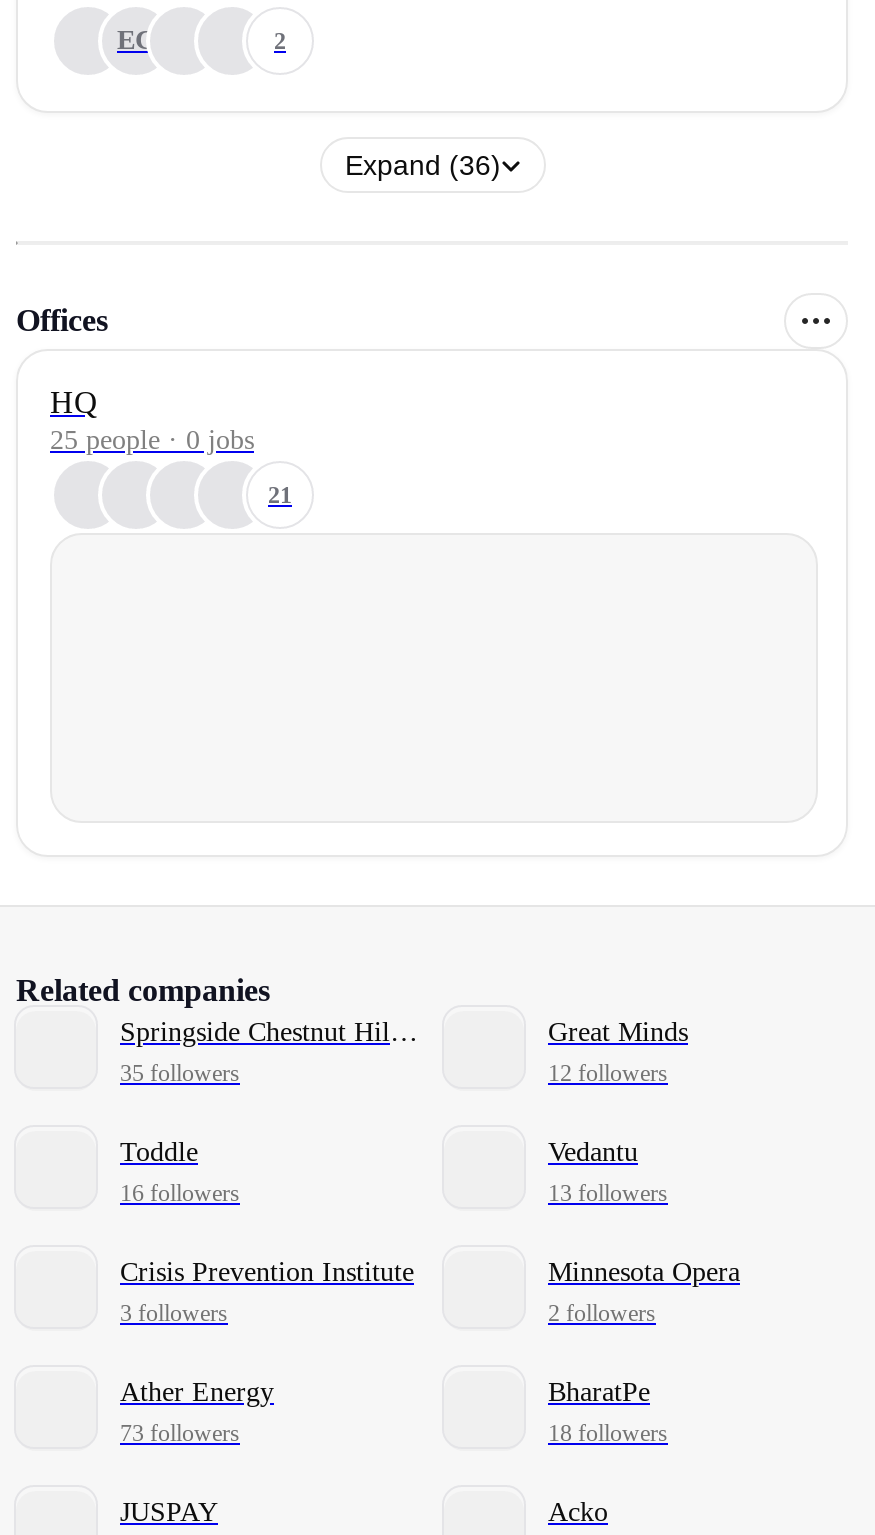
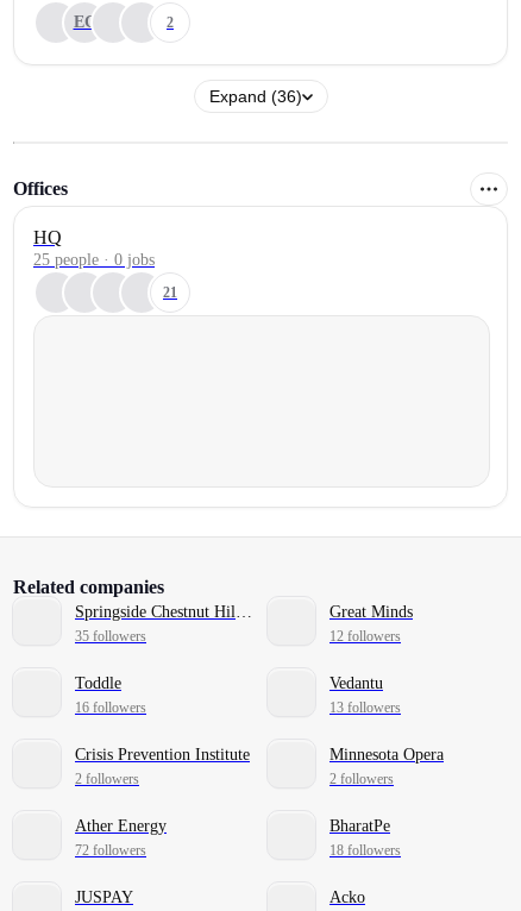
[120,1299,228,1327] 3 followers -> [75,770,139,787] 2 followers
[120,1419,240,1447] 73 followers -> [75,842,146,858] 72 followers

